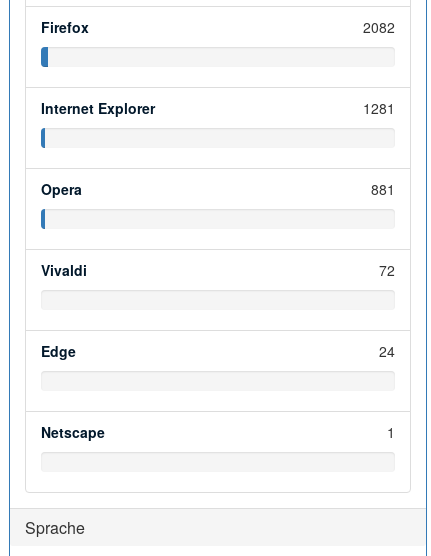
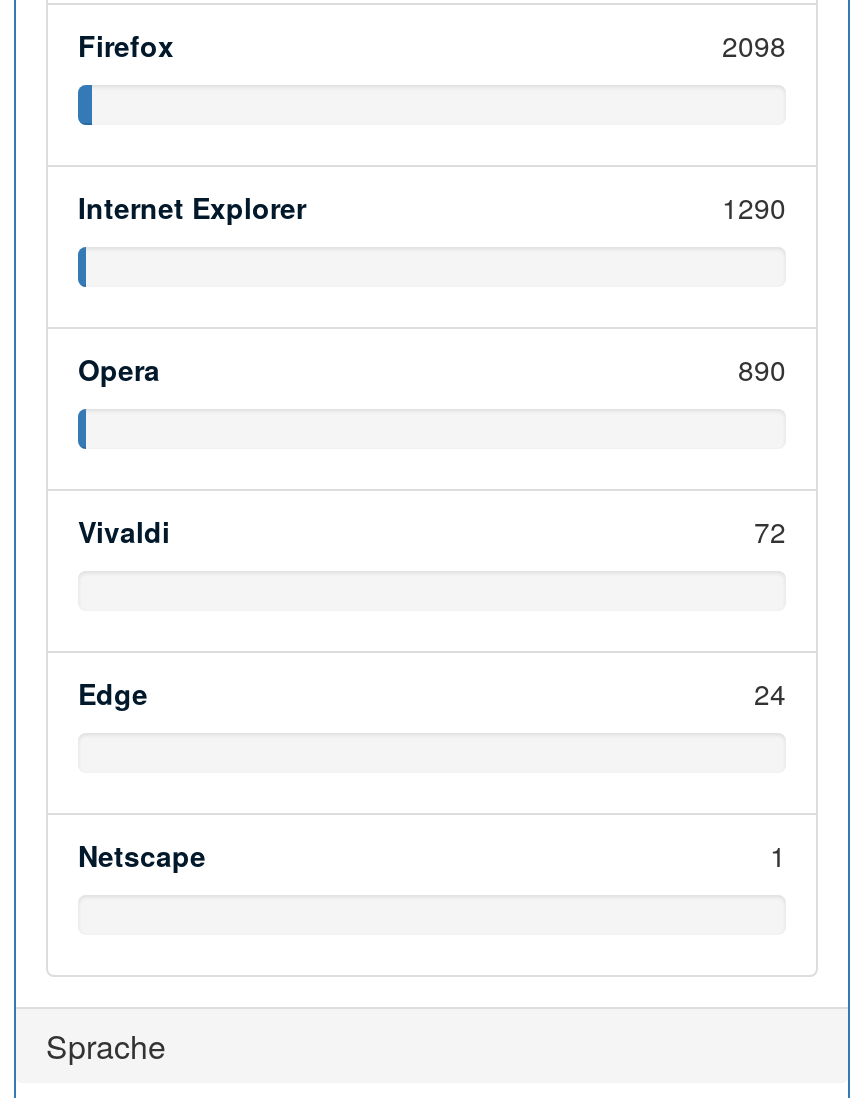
[363,17,395,37] 2082 -> [722,25,786,65] 2098
[363,98,395,118] 1281 -> [722,187,786,227] 1290
[371,179,395,199] 881 -> [738,349,786,389] 890

